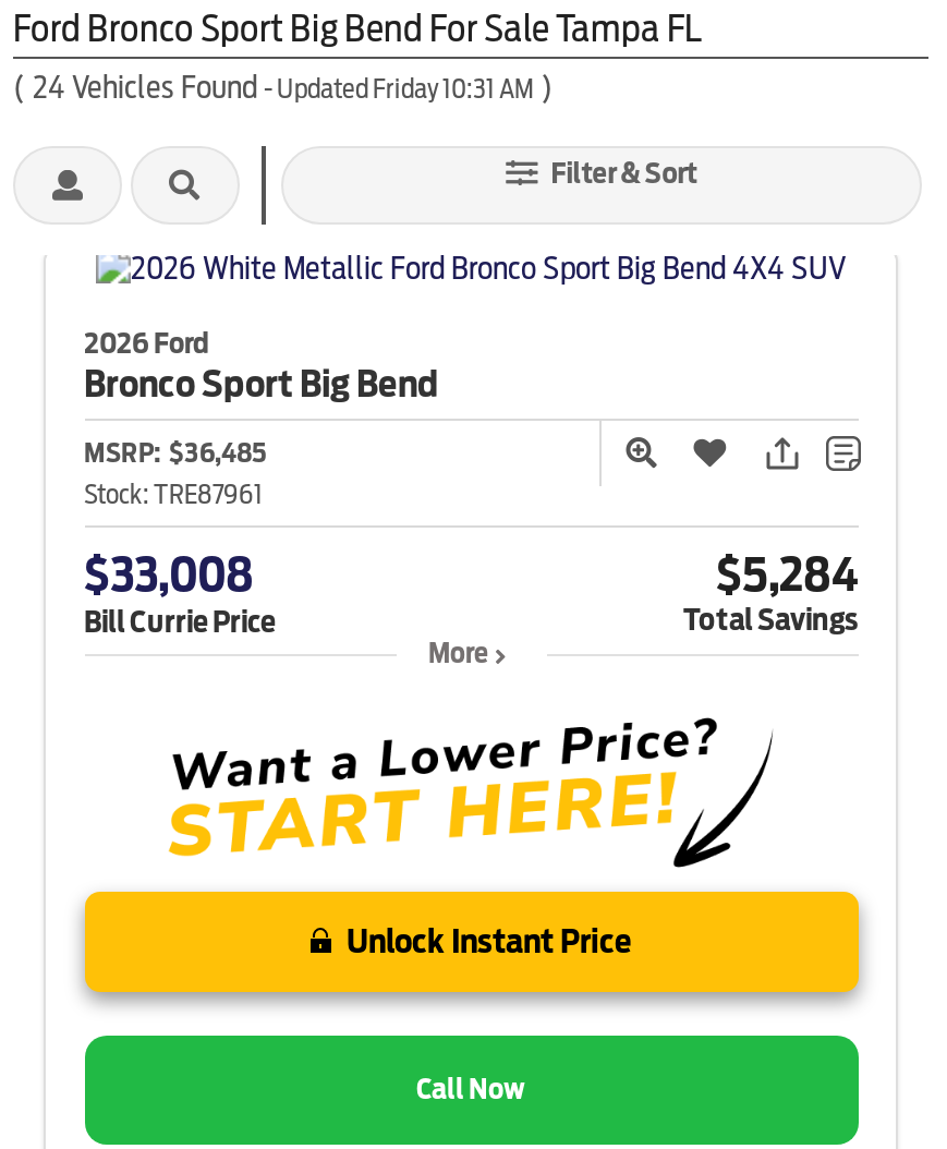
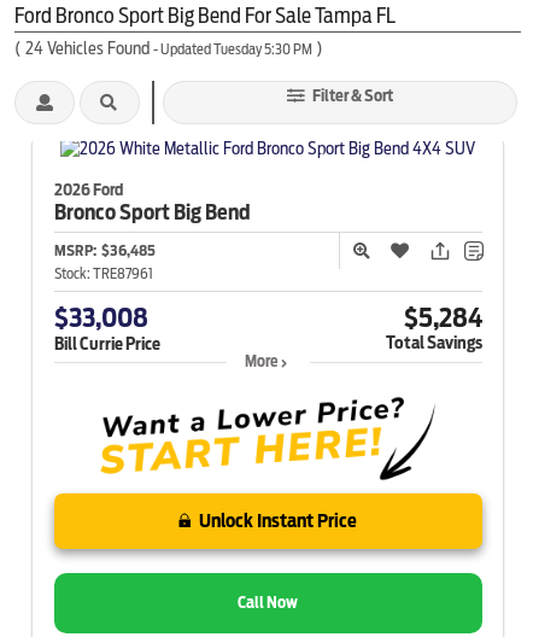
[13,70,554,105] (24 Vehicles Found - Updated Friday 10:31 AM) -> [14,39,323,58] (24 Vehicles Found - Updated Tuesday 5:30 PM)

